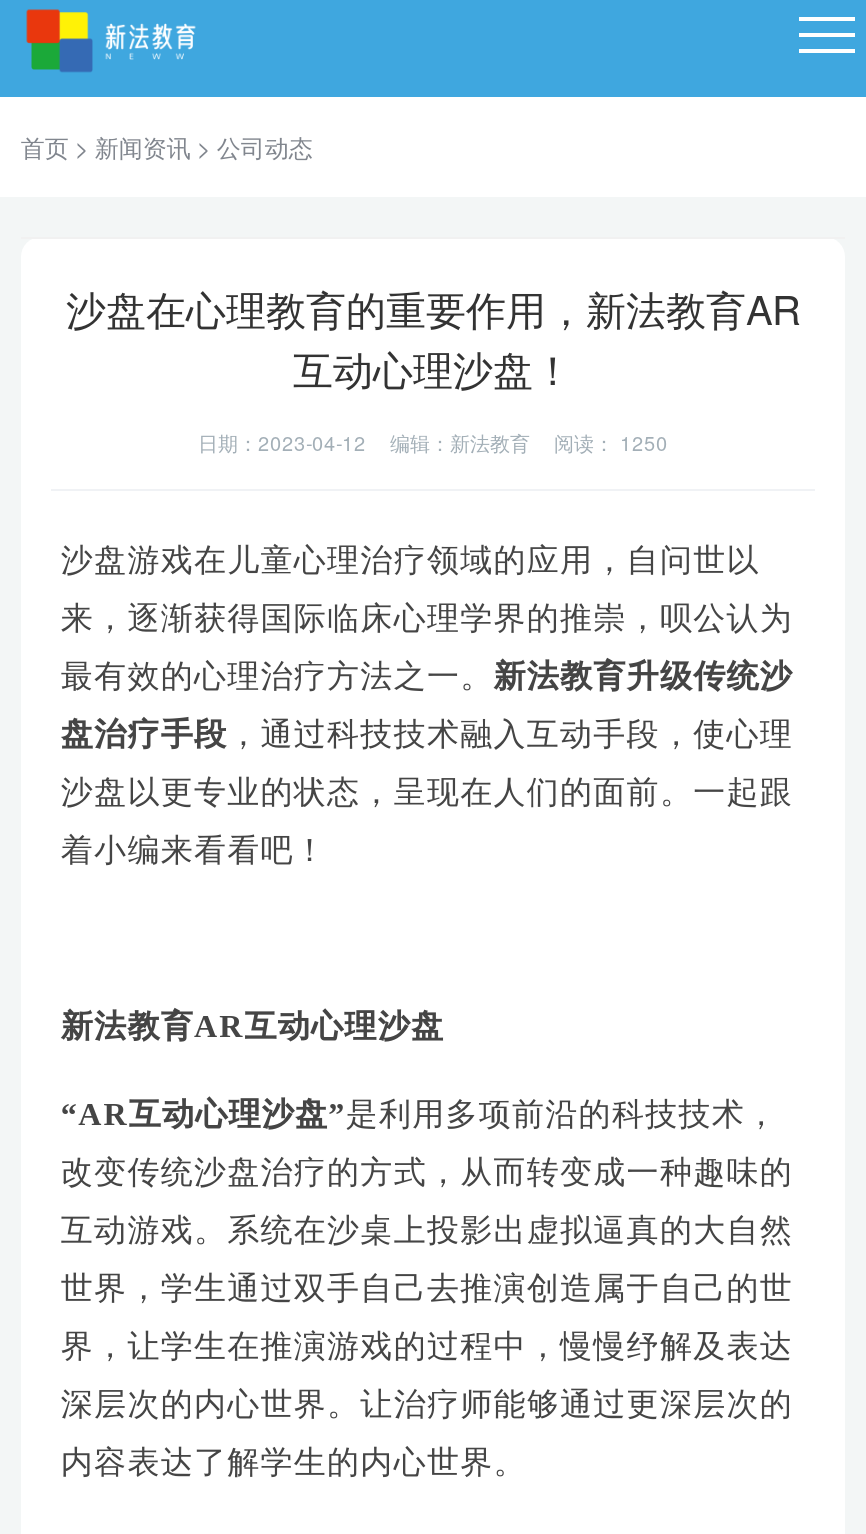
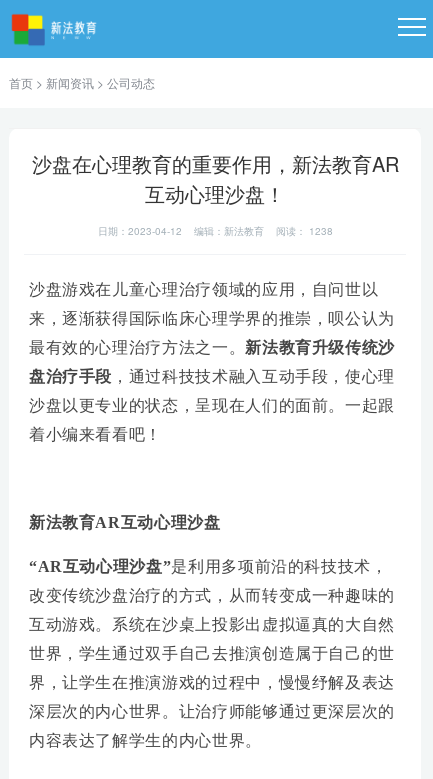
[198,429,668,457] 日期：2023-04-12 编辑：新法教育 阅读：1250 -> [97,224,332,238] 日期：2023-04-12 编辑：新法教育 阅读：1238

